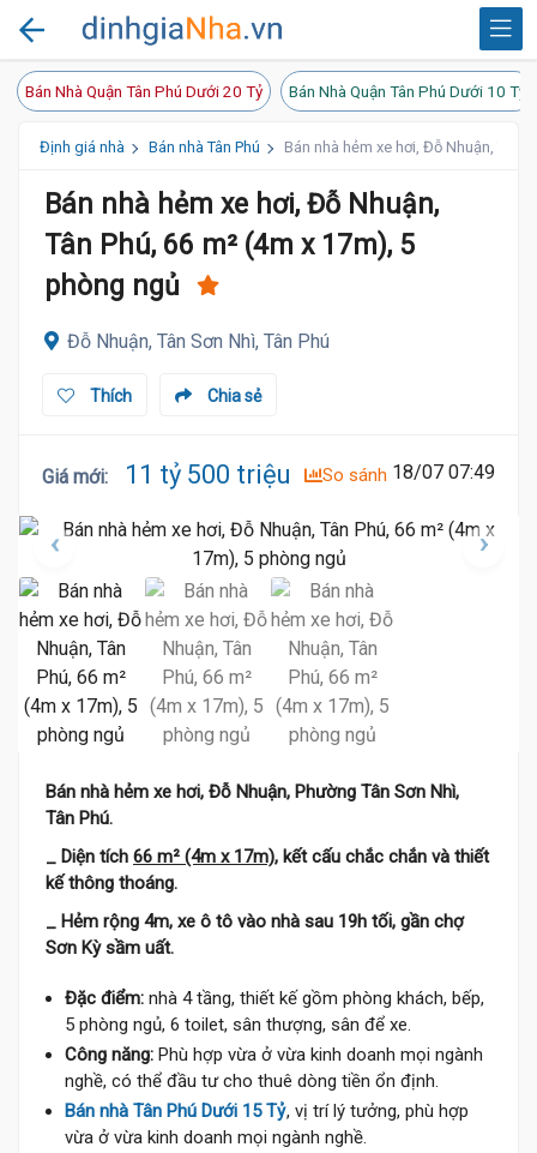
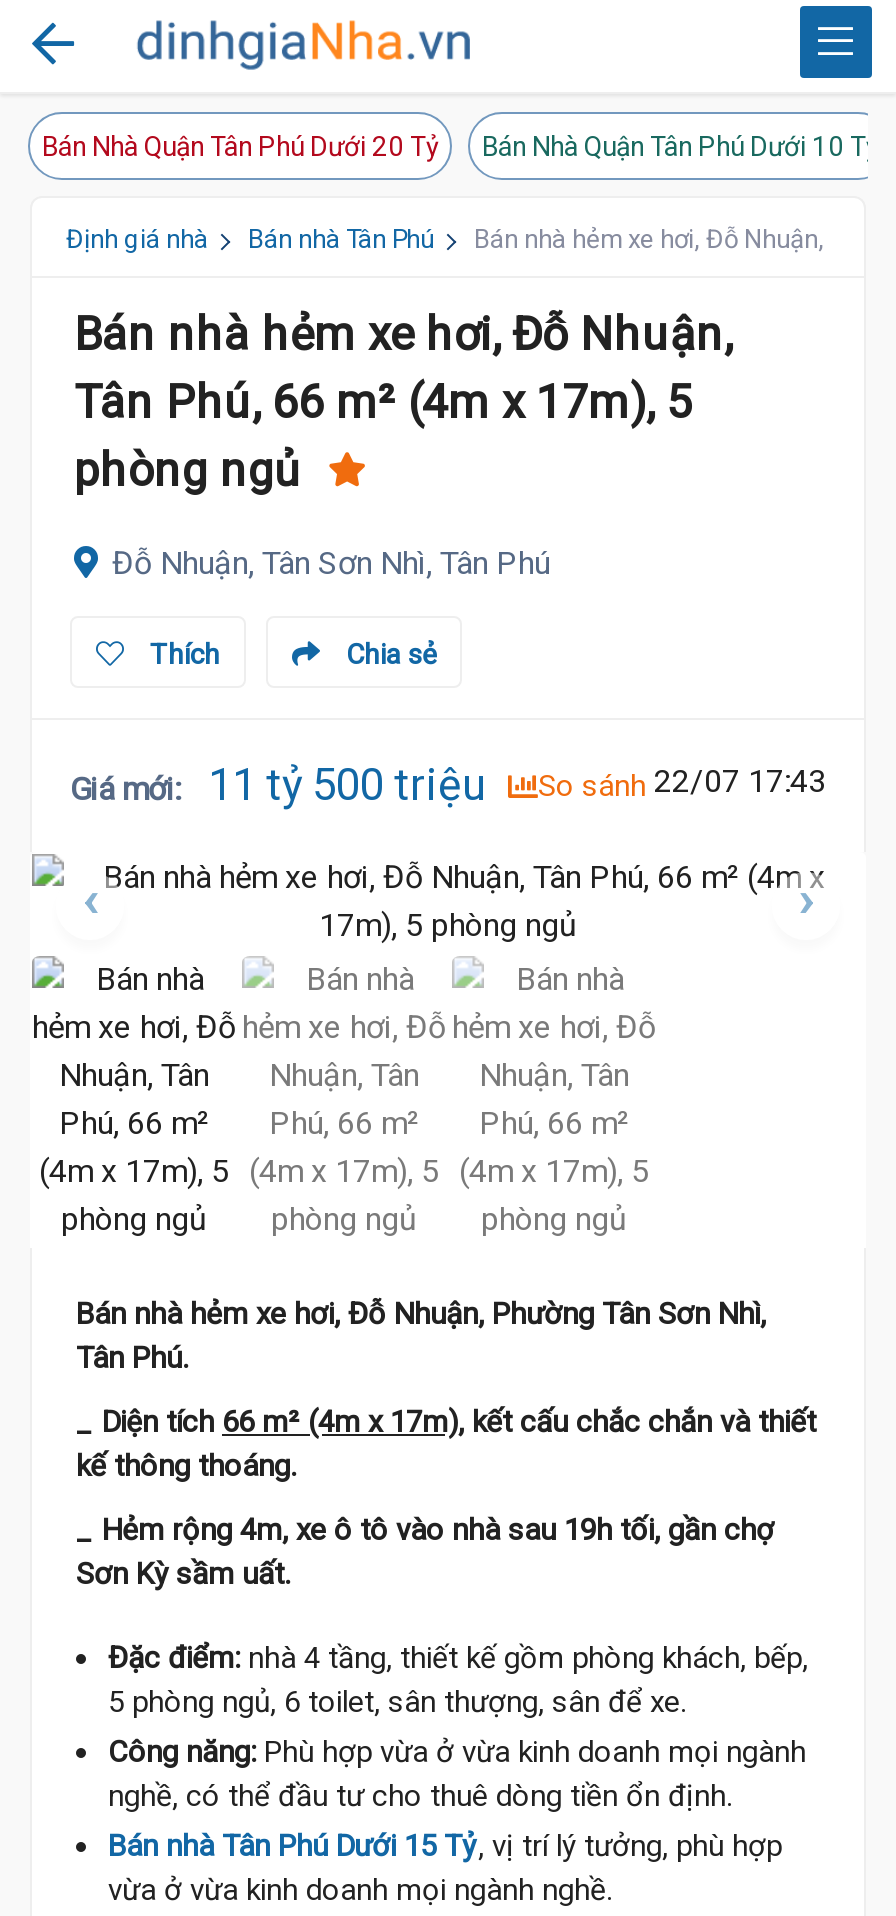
[42,460,495,490] Giá mới: 11 tỷ 500 triệu So sánh 18/07 07:49 -> [70,760,826,810] Giá mới: 11 tỷ 500 triệu So sánh 22/07 17:43

